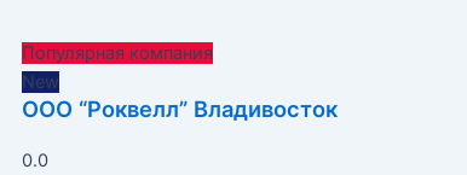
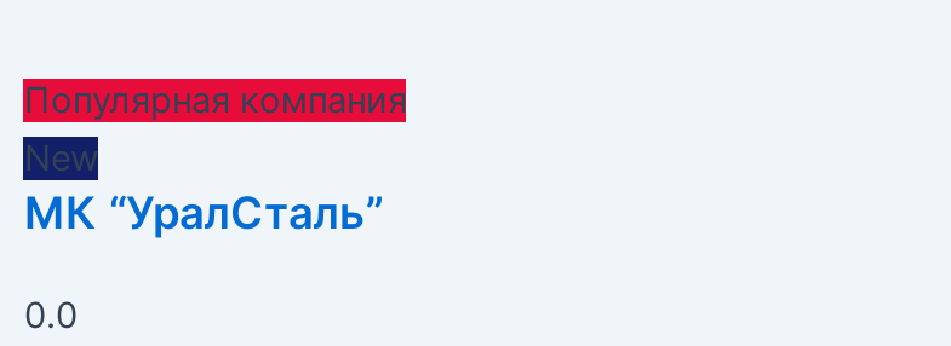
[22,95,338,121] ООО “Роквелл” Владивосток -> [24,185,383,239] МК “УралСталь”

